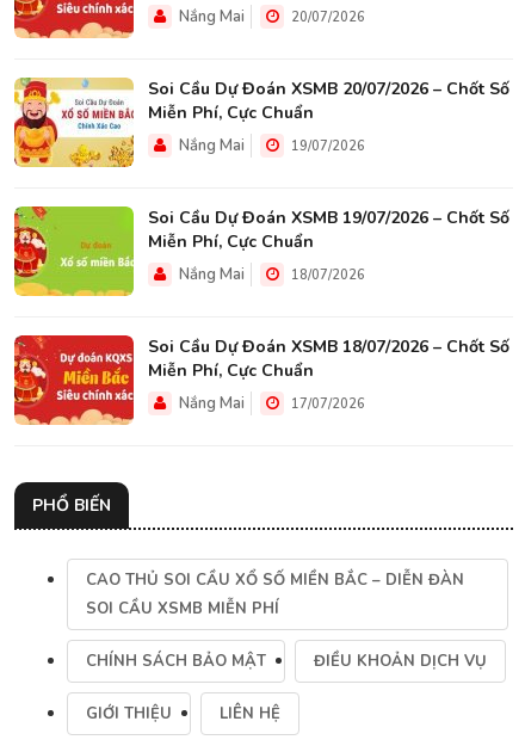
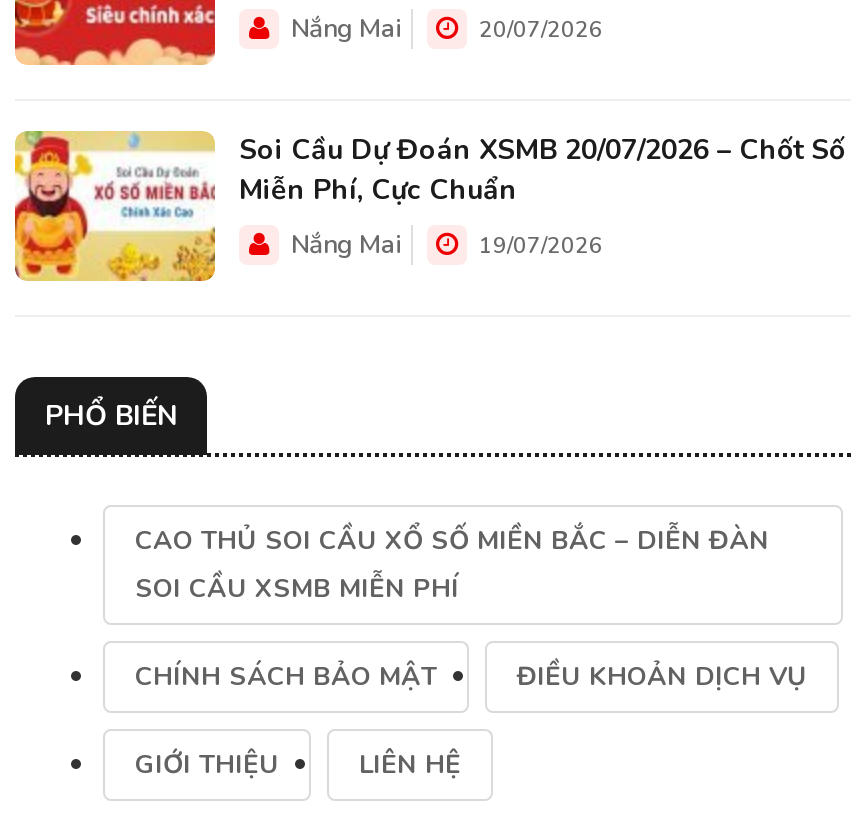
[13,205,509,415] [image] | Soi Cầu Dự Đoán XSMB 19/07/2026 – Chốt Số | Miễn Phí, Cực Chuẩn | Nắng Mai | 18/07/2026 | Soi Cầu Dự Đoán XSMB 18/07/2026 – Chốt Số | Miễn Phí, Cực Chuẩn | Nắng Mai | 17/07/2026 -> none
[13,334,135,425] [image] -> none

